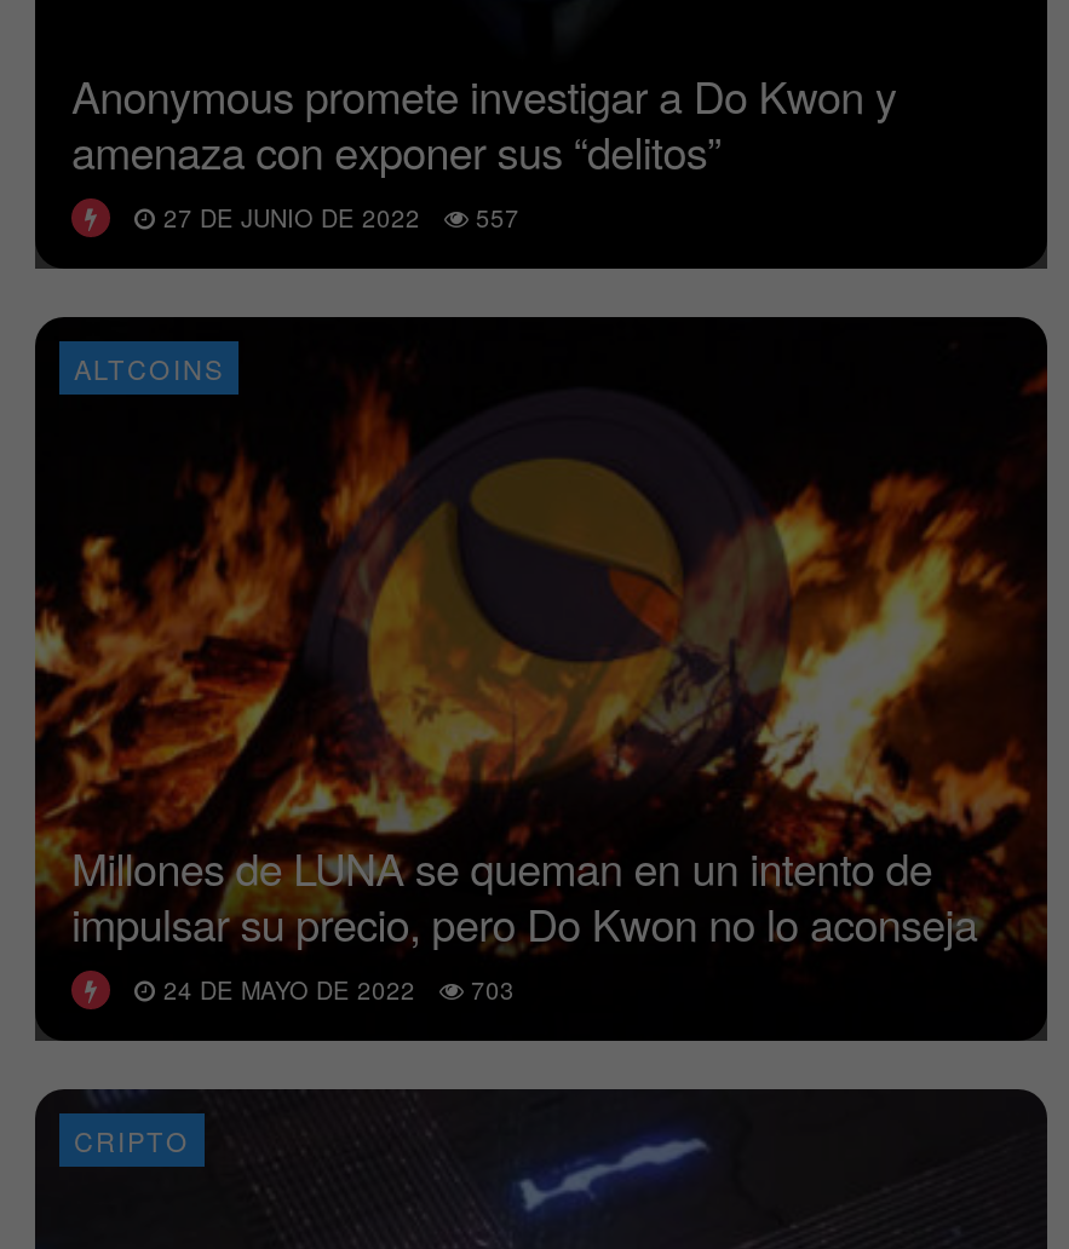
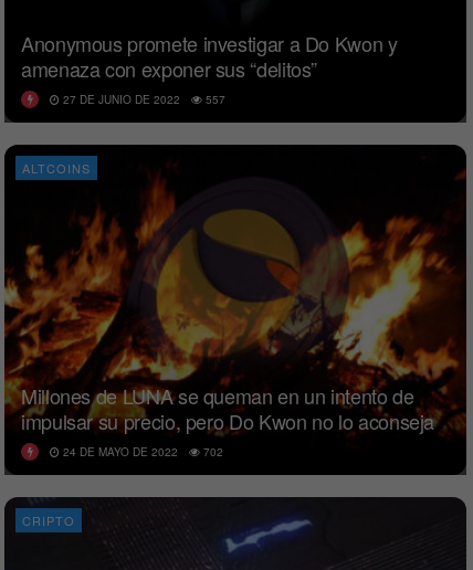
[156,972,515,1006] 24 DE MAYO DE 2022 703 -> [60,444,223,459] 24 DE MAYO DE 2022 702

